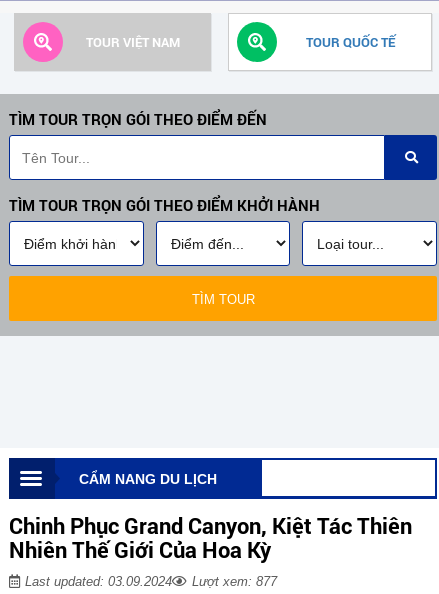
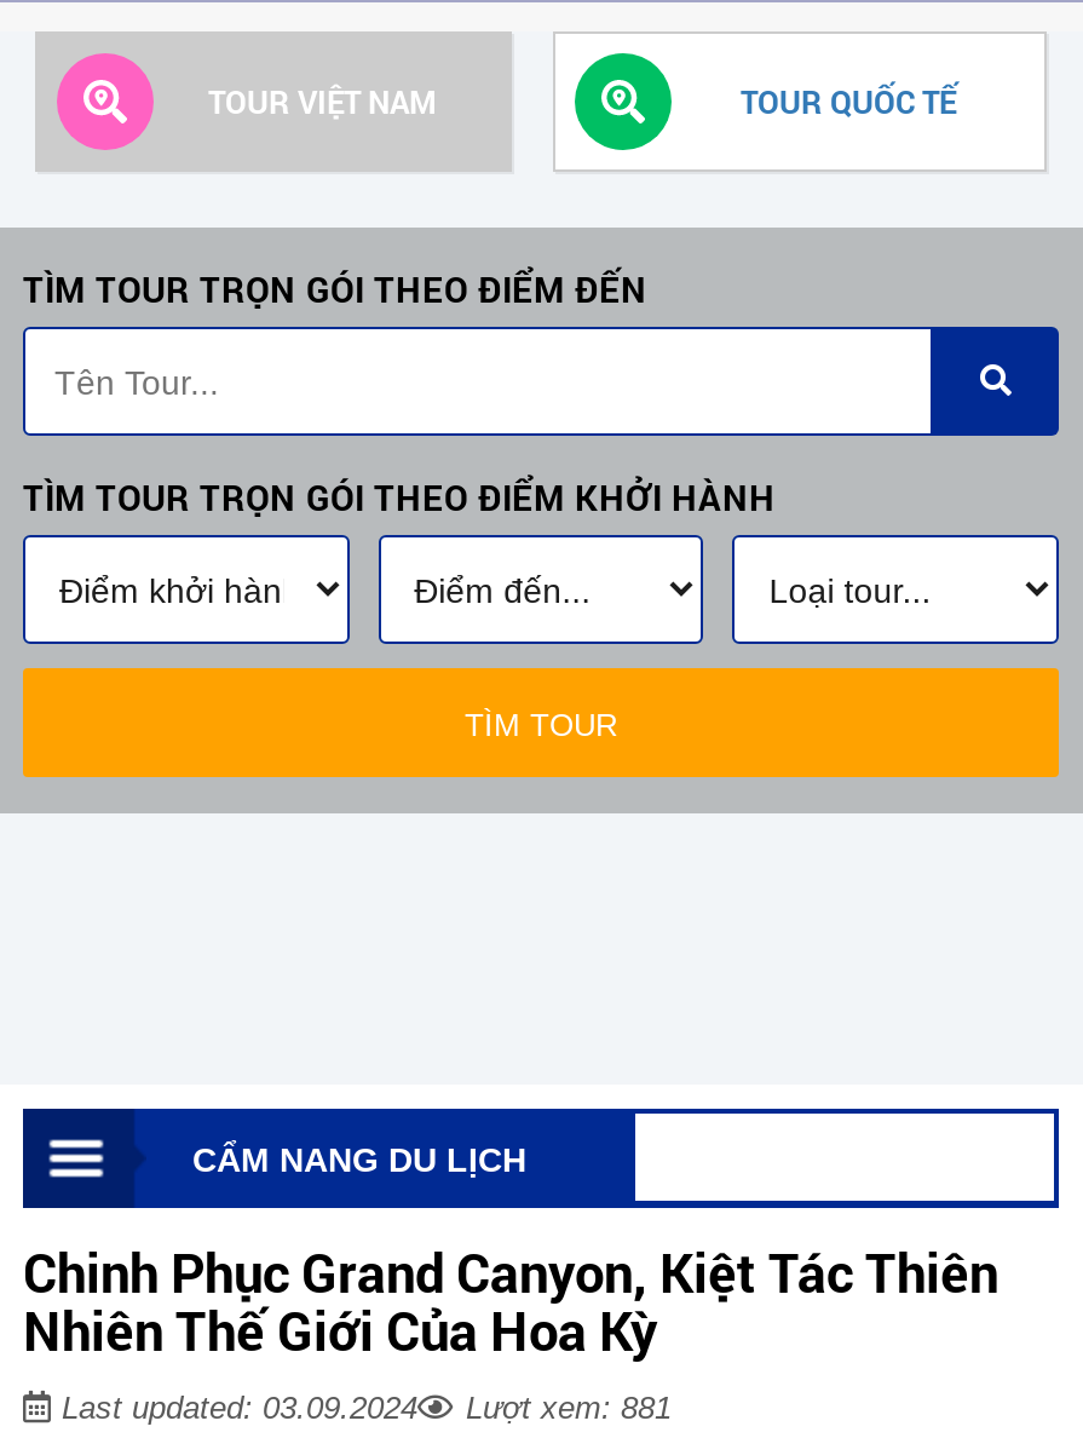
[25,574,277,589] Last updated: 03.09.2024 Lượt xem: 877 -> [62,1390,672,1426] Last updated: 03.09.2024 Lượt xem: 881

